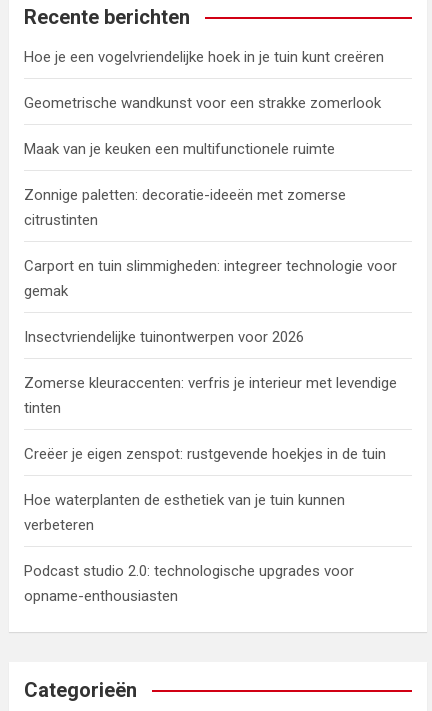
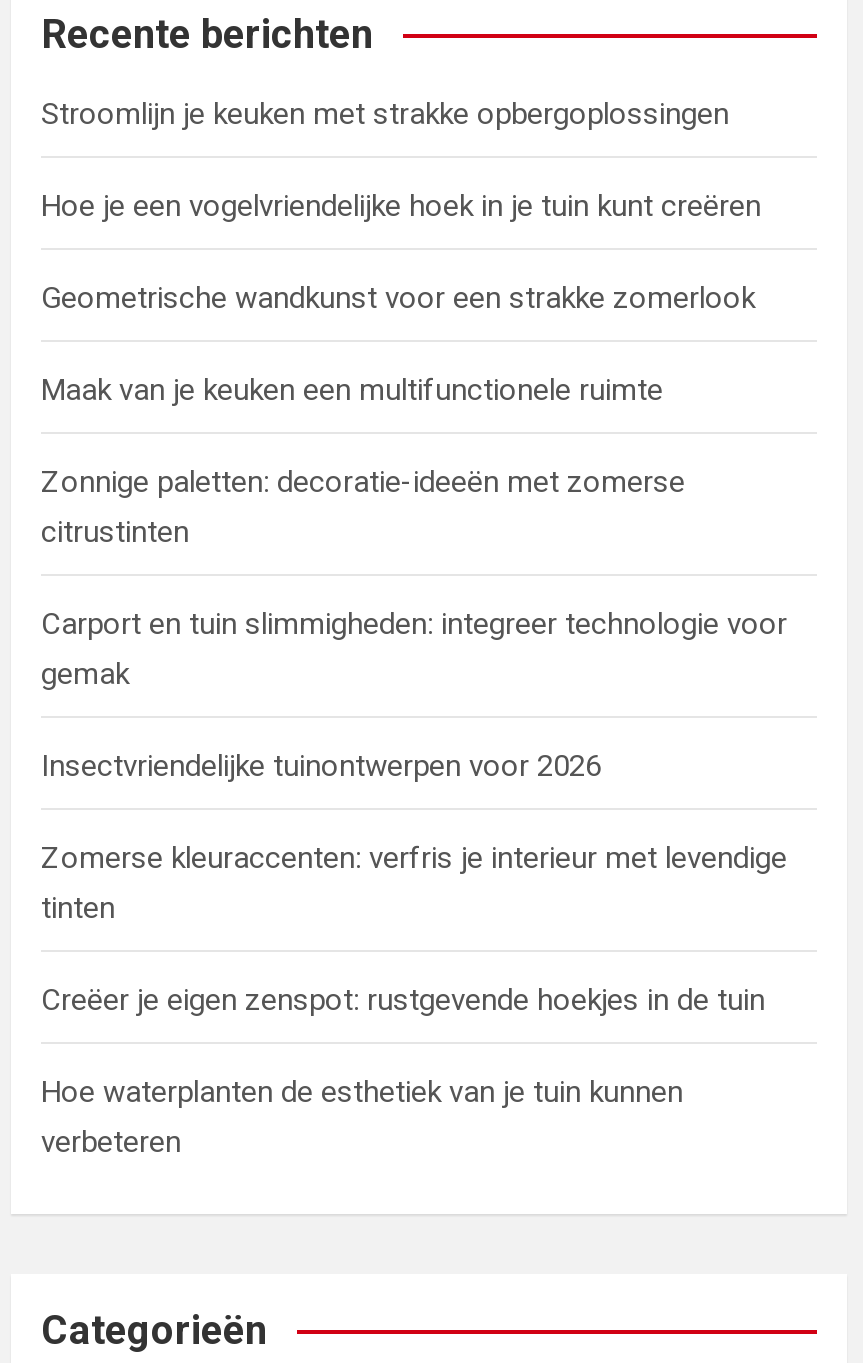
none -> [41,96,729,132] Stroomlijn je keuken met strakke opbergoplossingen
moved [24,48,397,534] -> [41,188,787,1160]: Hoe je een vogelvriendelijke hoek in je tuin kunt creëren | Geometrische wandkunst voor een strakke zomerlook | Maak van je keuken een multifunctionele ruimte | ... | Hoe waterplanten de esthetiek van je tuin kunnen | verbeteren
[24,562,354,605] Podcast studio 2.0: technologische upgrades voor | opname-enthousiasten -> none

